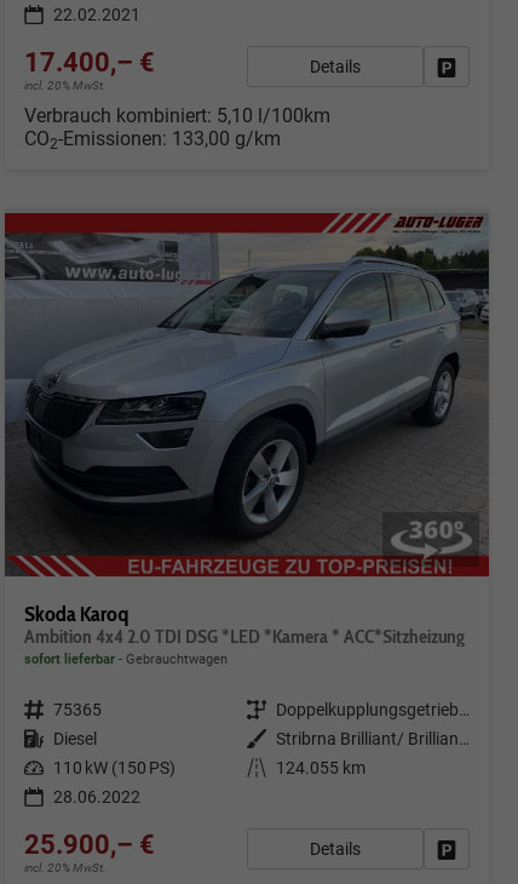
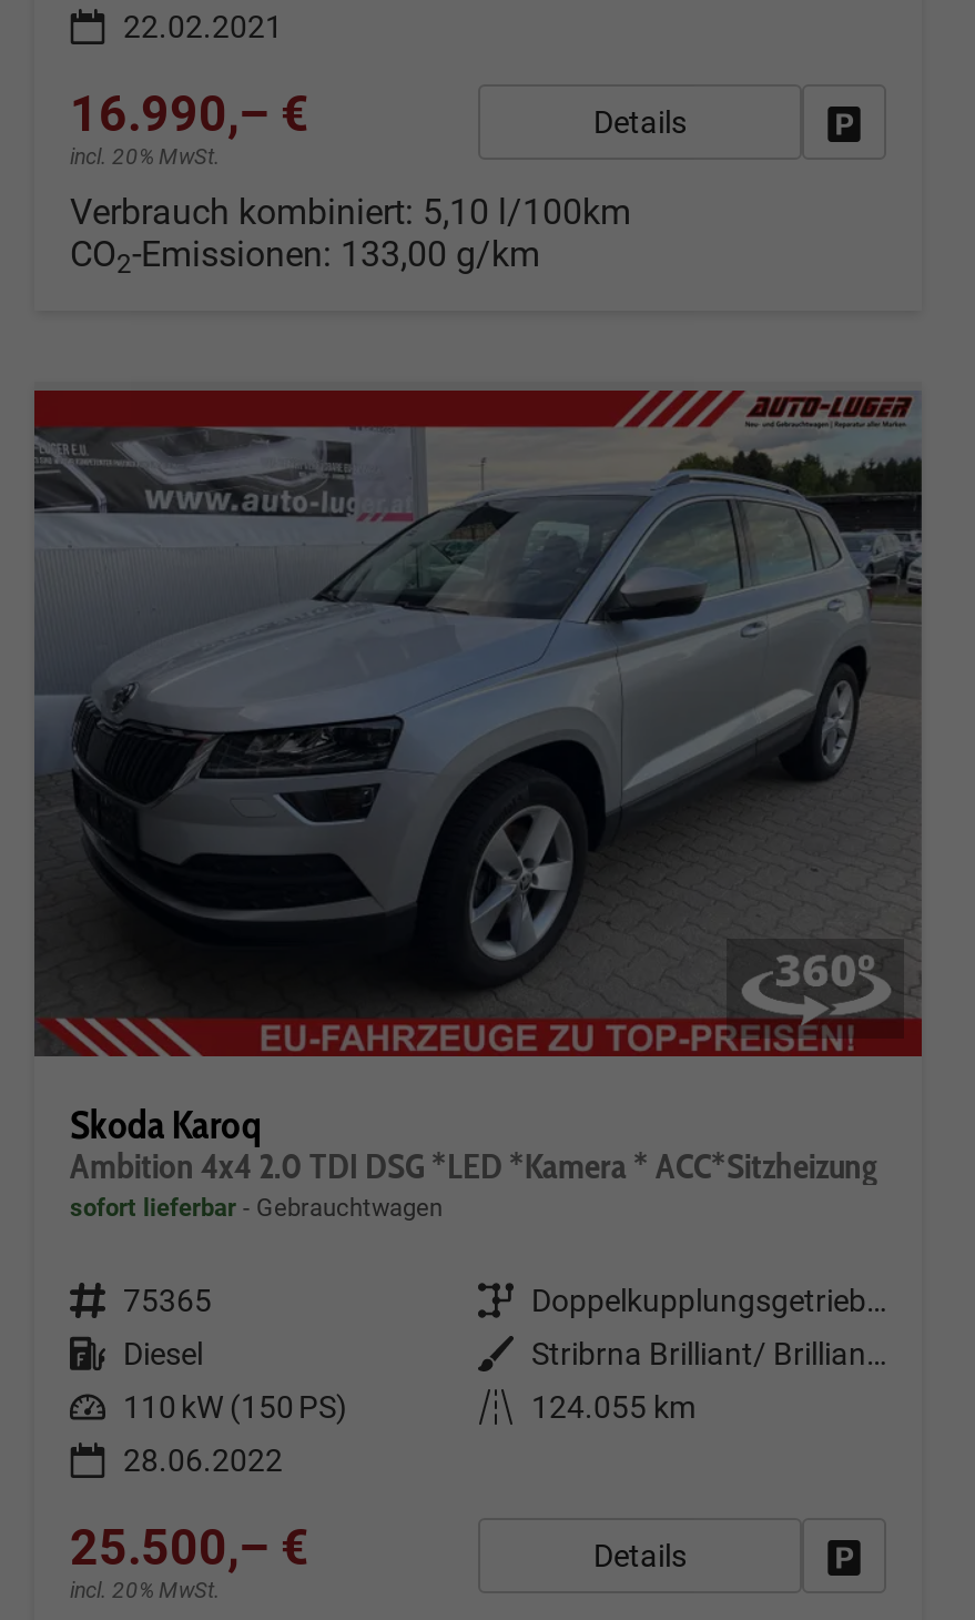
[24,48,155,78] 17.400,– € -> [70,87,309,143] 16.990,– €
[24,830,155,860] 25.900,– € -> [70,1521,309,1576] 25.500,– €

